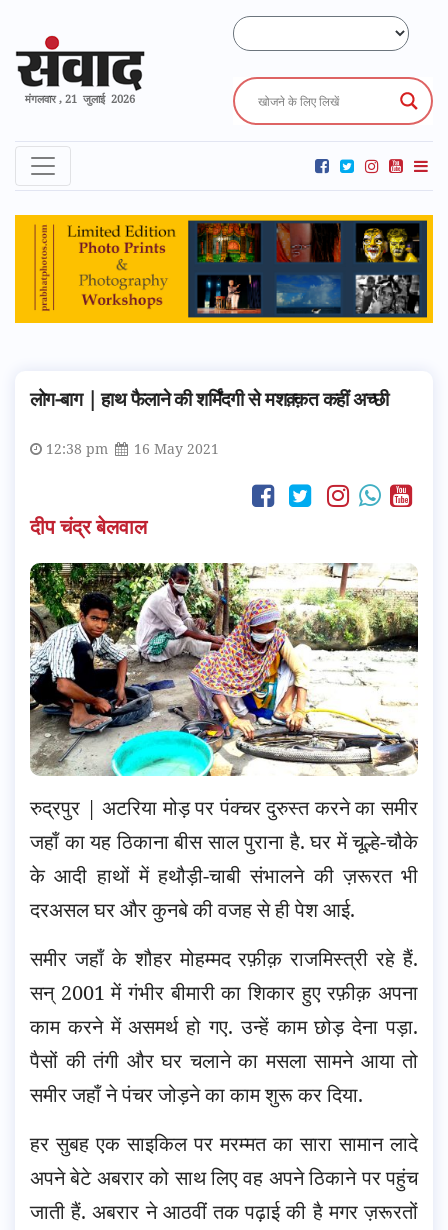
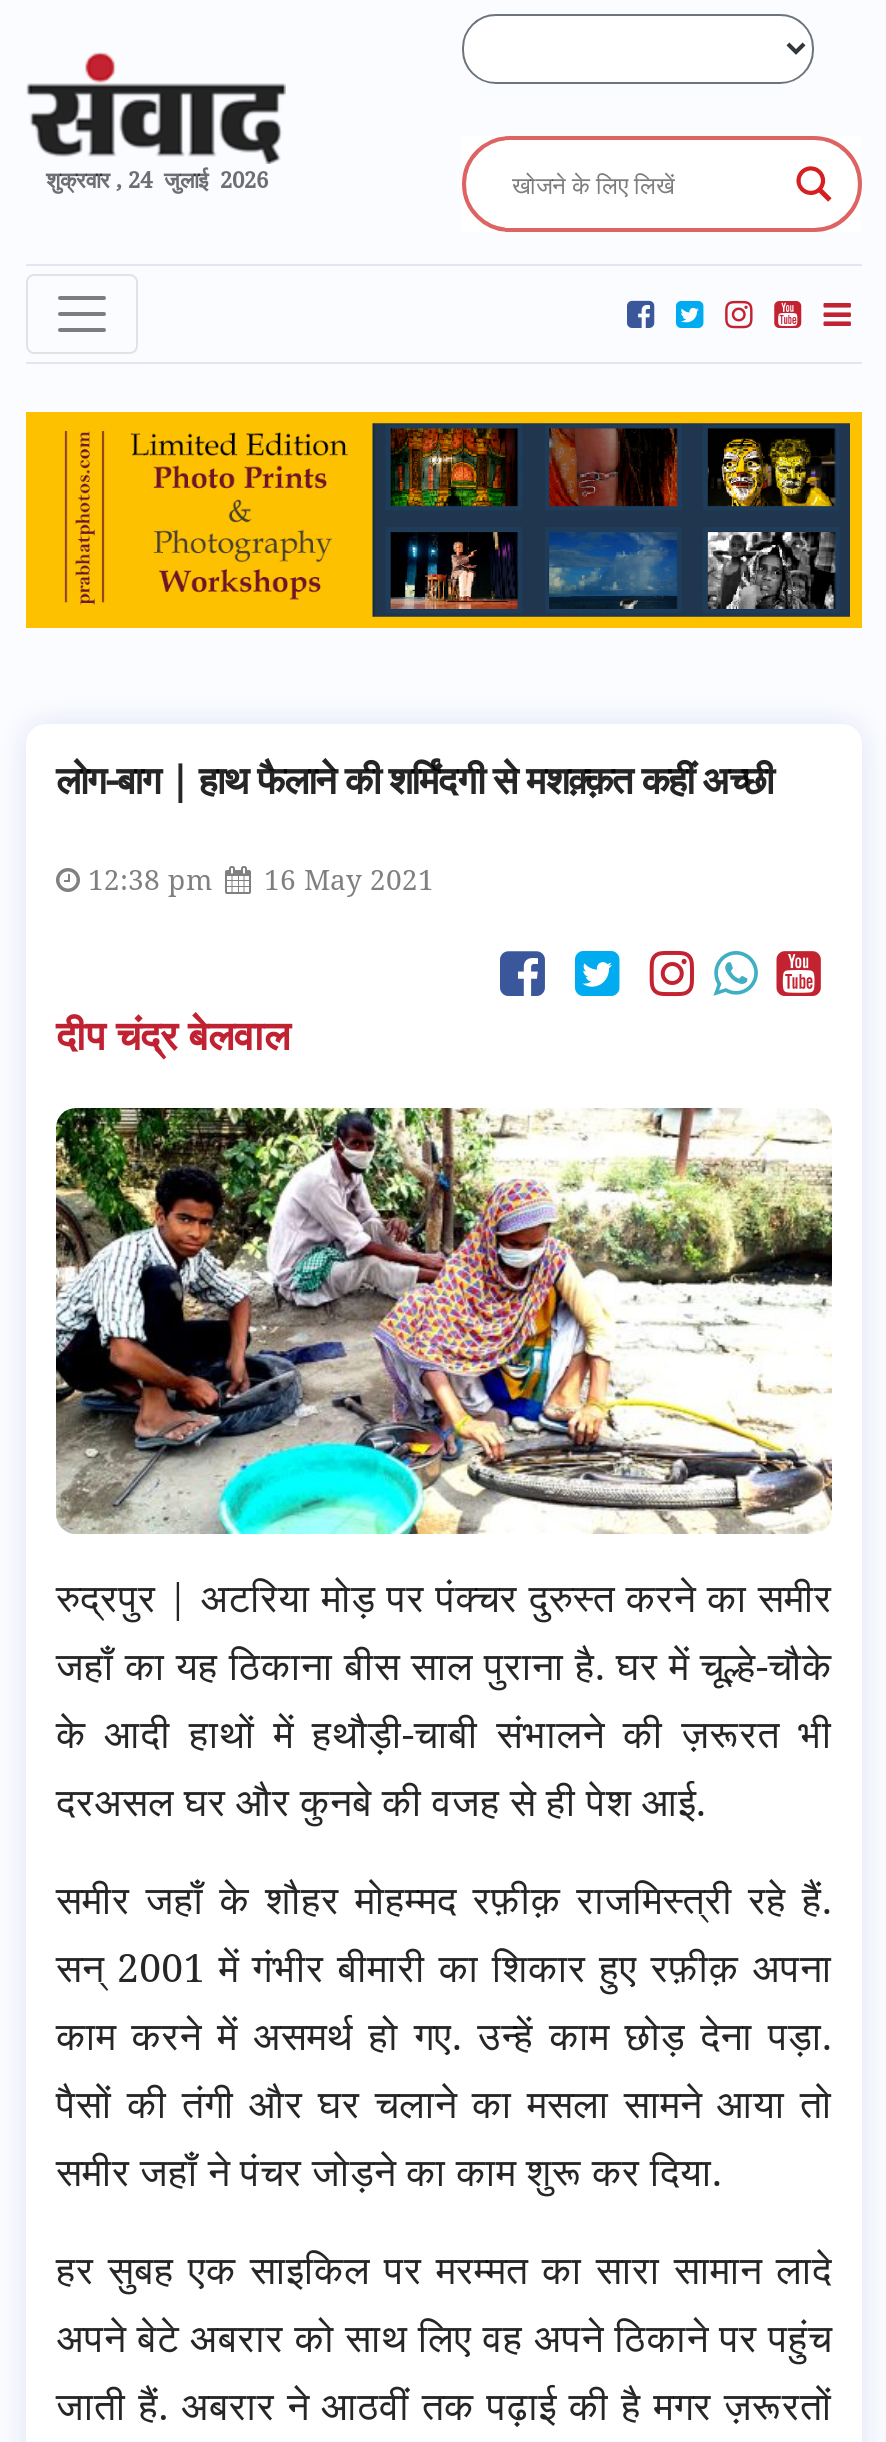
[25,90,135,105] मंगलवार , 21 जुलाई 2026 -> [46,163,268,193] शुक्रवार , 24 जुलाई 2026

